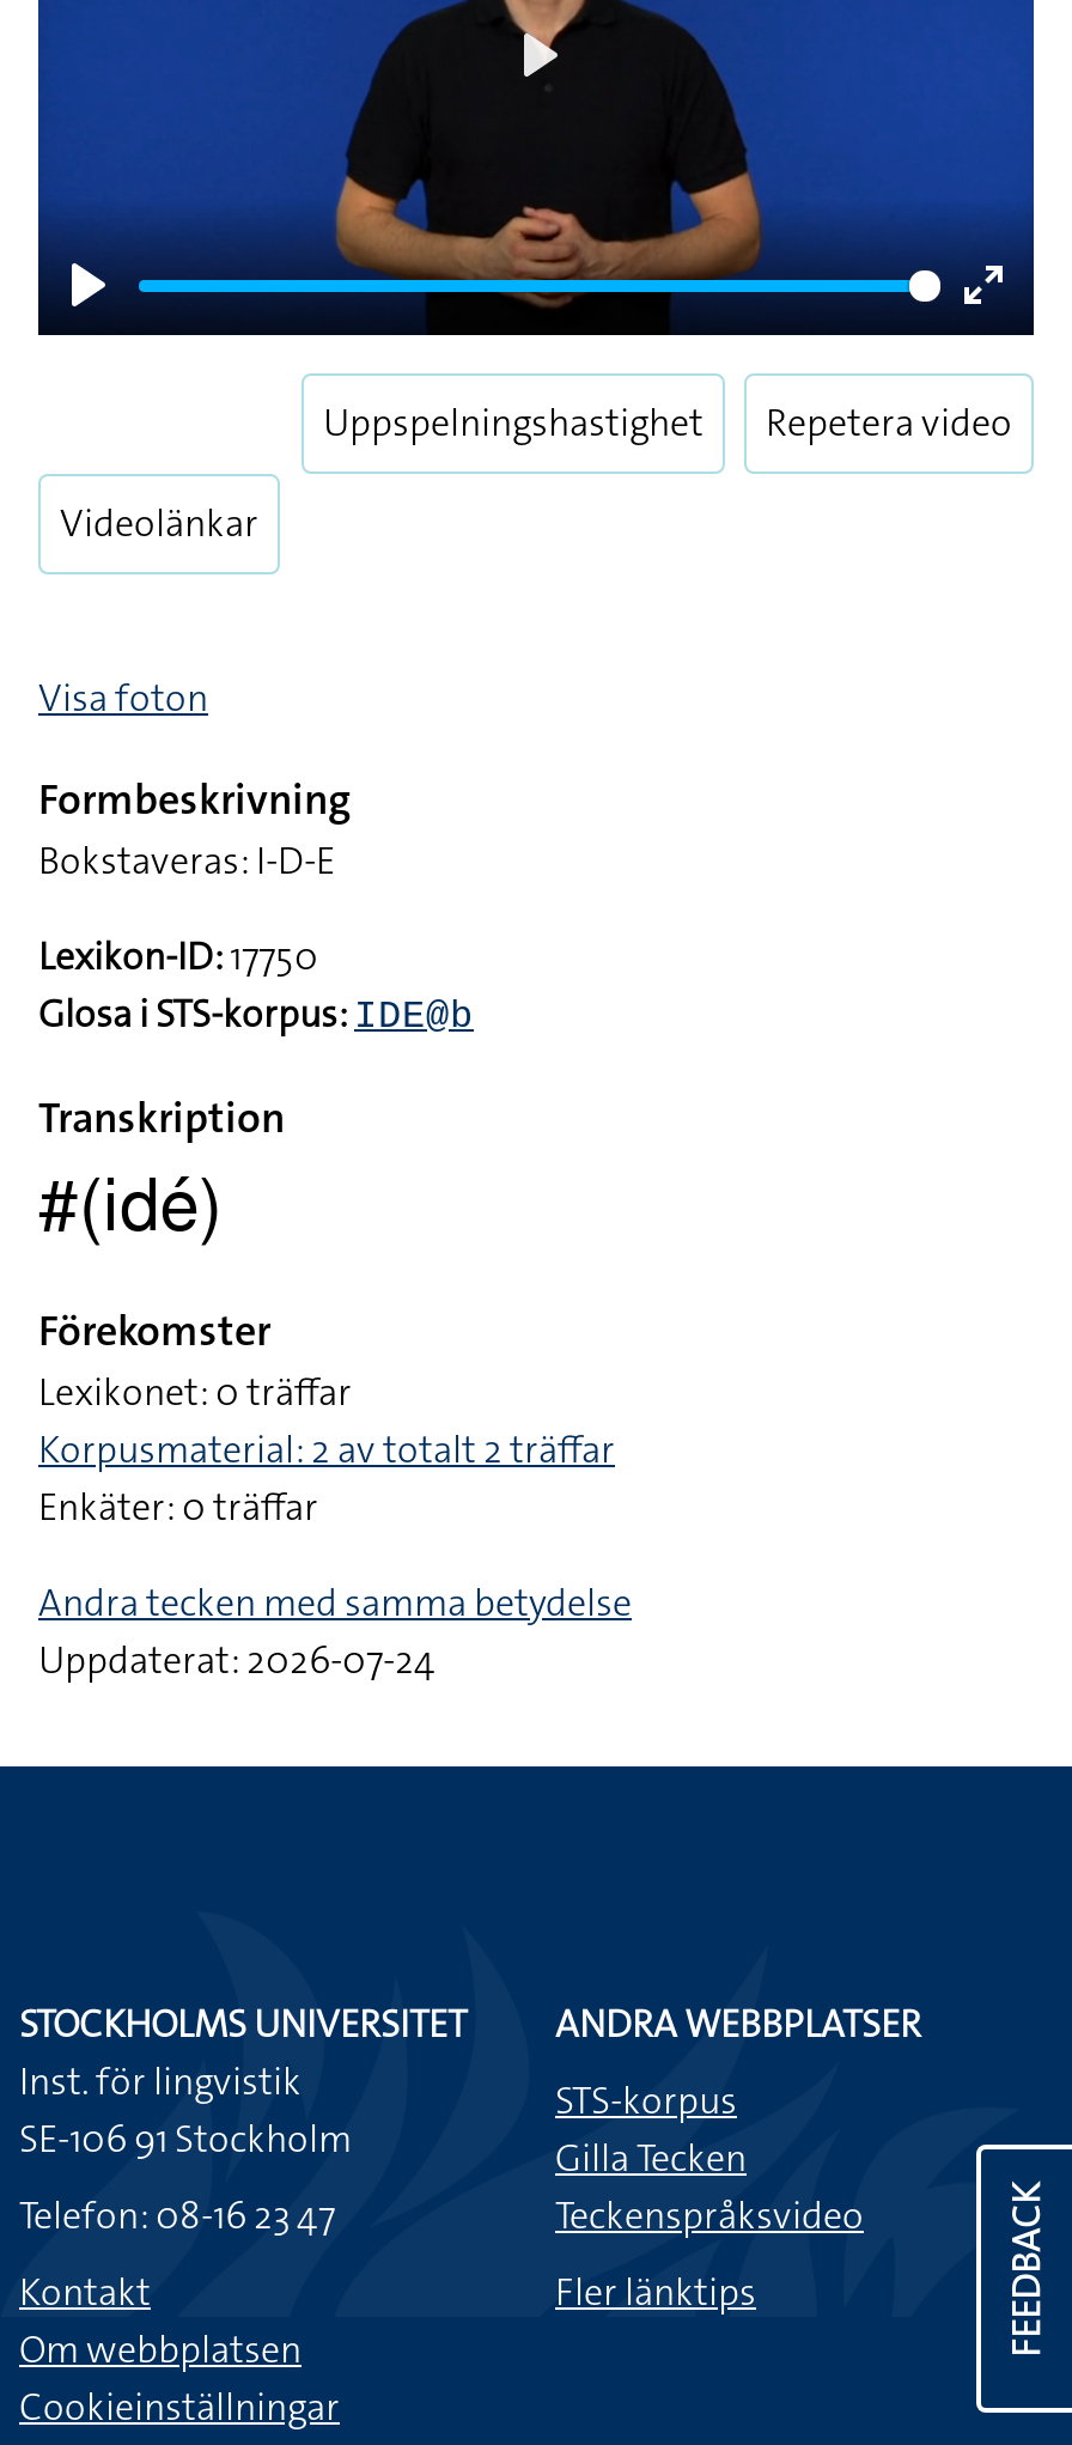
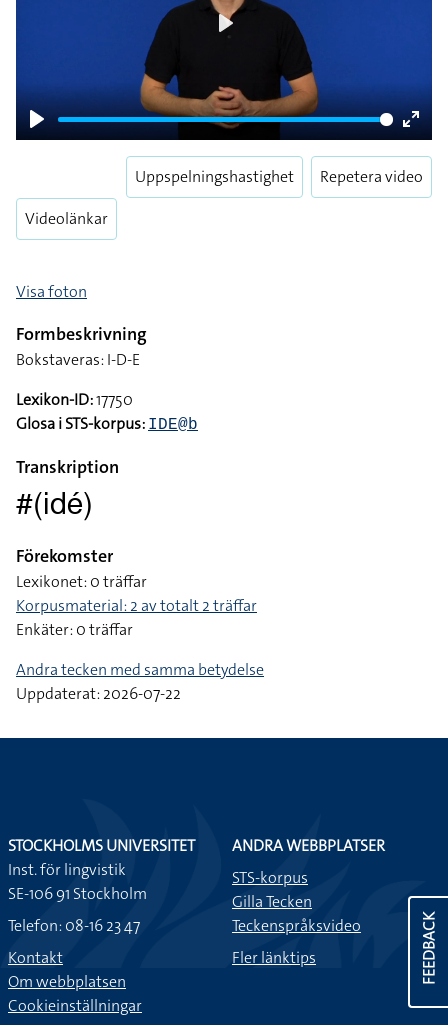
[38,1635,435,1685] Uppdaterat: 2026-07-24 -> [16,683,181,704] Uppdaterat: 2026-07-22

